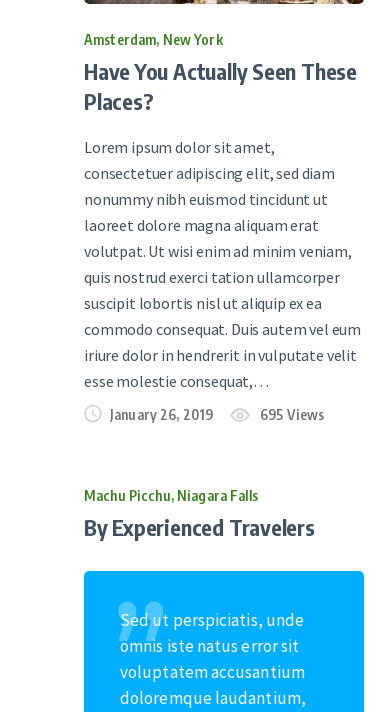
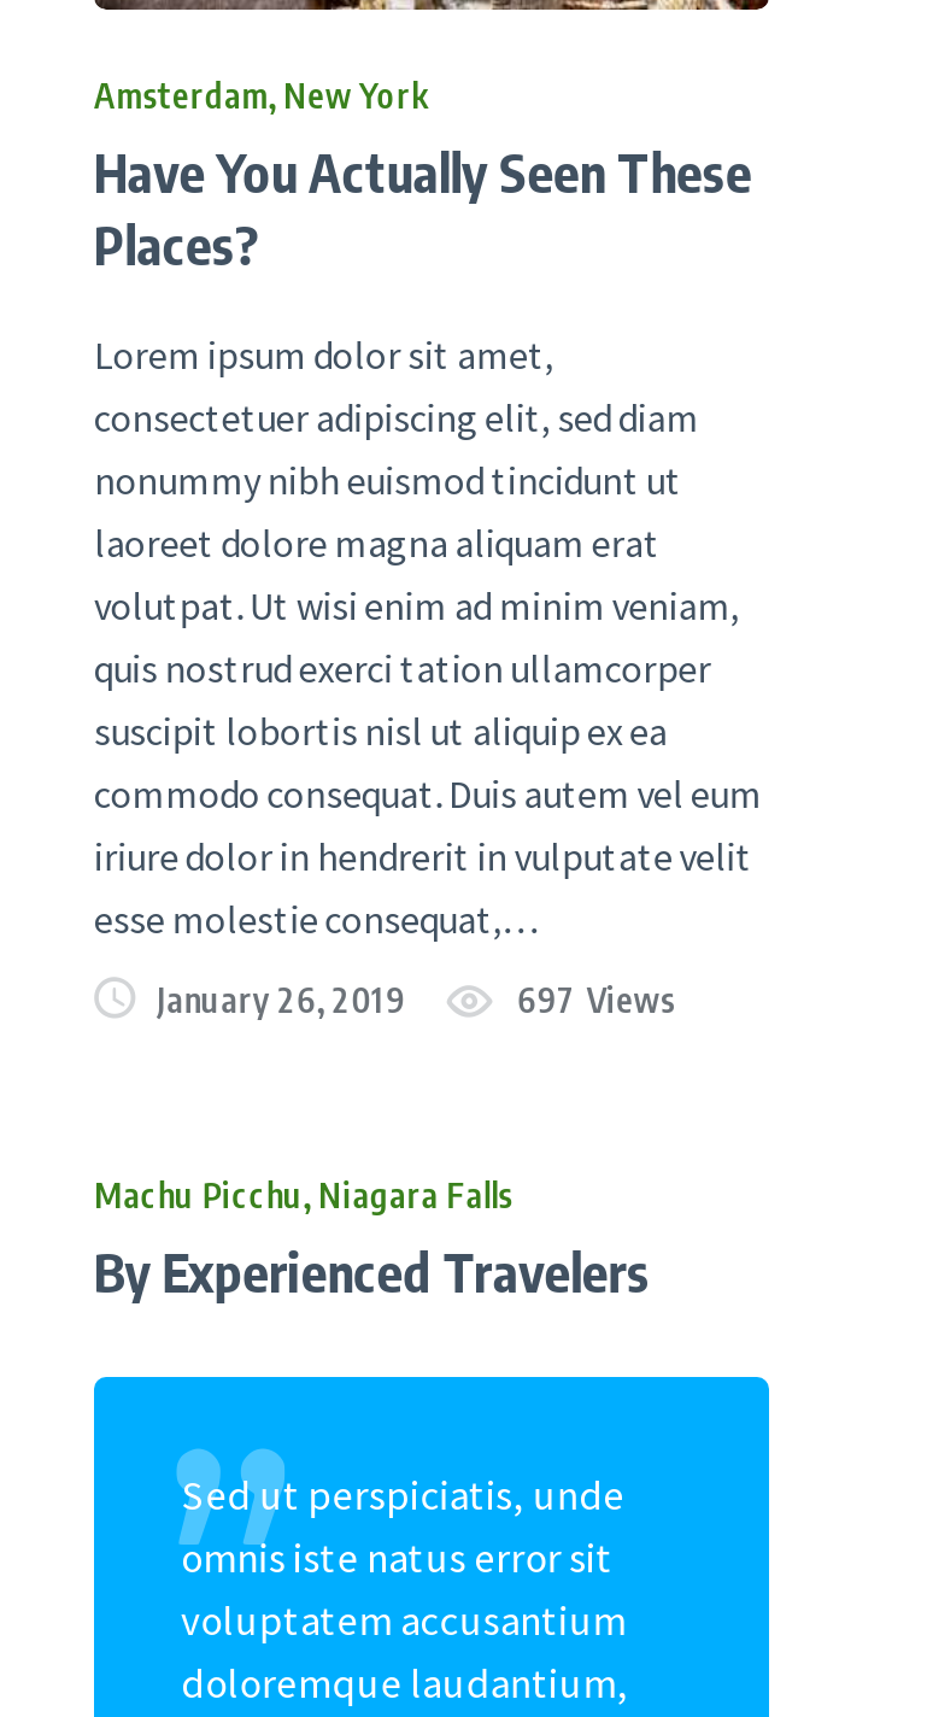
[260,406,324,423] 695 Views -> [518,980,675,1021] 697 Views

